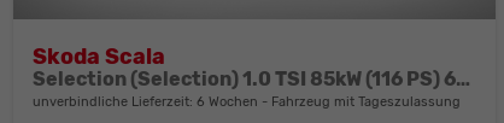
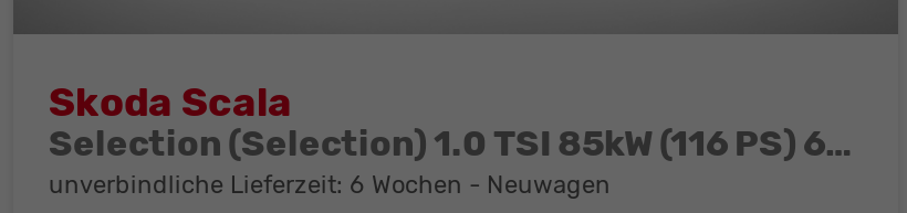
[268,94,461,110] Fahrzeug mit Tageszulassung -> [480,172,611,200] Neuwagen

